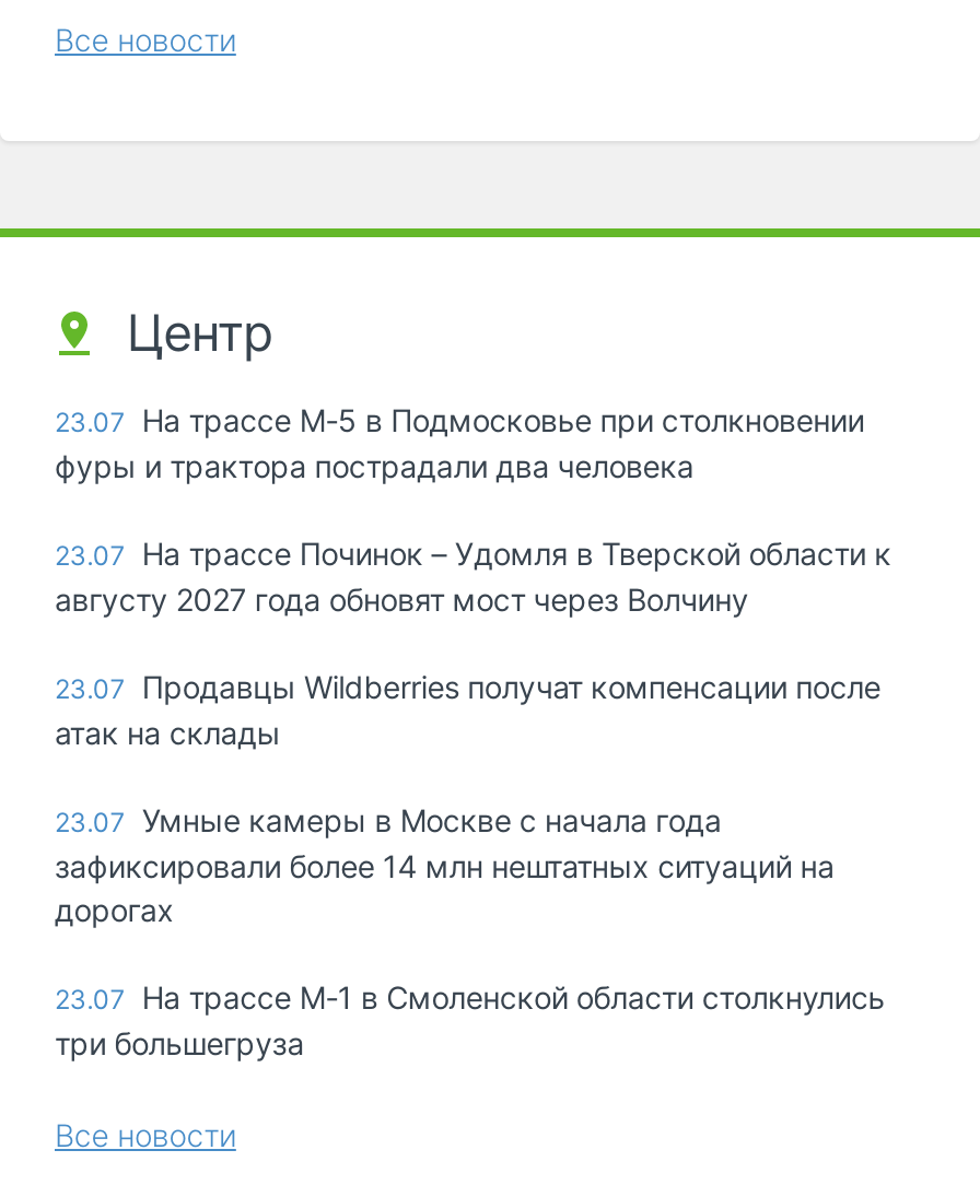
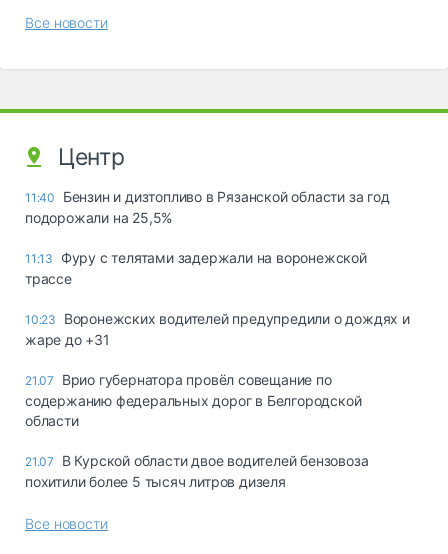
[55,401,864,484] 23.07 На трассе М-5 в Подмосковье при столкновении | фуры и трактора пострадали два человека -> [25,188,390,226] 11:40 Бензин и дизтопливо в Рязанской области за год | подорожали на 25,5%
[55,535,891,618] 23.07 На трассе Починок – Удомля в Тверской области к | августу 2027 года обновят мост через Волчину -> [25,249,367,287] 11:13 Фуру с телятами задержали на воронежской | трассе
[55,668,881,751] 23.07 Продавцы Wildberries получат компенсации после | атак на склады -> [25,310,410,348] 10:23 Воронежских водителей предупредили о дождях и | жаре до +31
[55,801,834,928] 23.07 Умные камеры в Москве с начала года | зафиксировали более 14 млн нештатных ситуаций на | дорогах -> [25,371,361,429] 21.07 Врио губернатора провёл совещание по | содержанию федеральных дорог в Белгородской | области
[55,979,885,1062] 23.07 На трассе М-1 в Смоленской области столкнулись | три большегруза -> [25,452,368,490] 21.07 В Курской области двое водителей бензовоза | похитили более 5 тысяч литров дизеля

